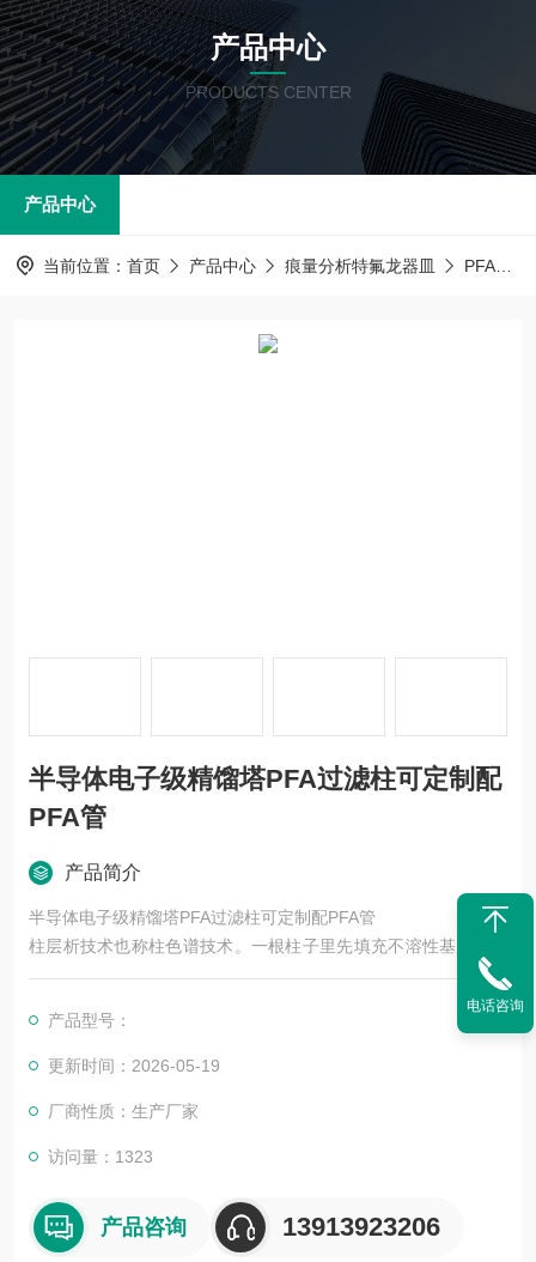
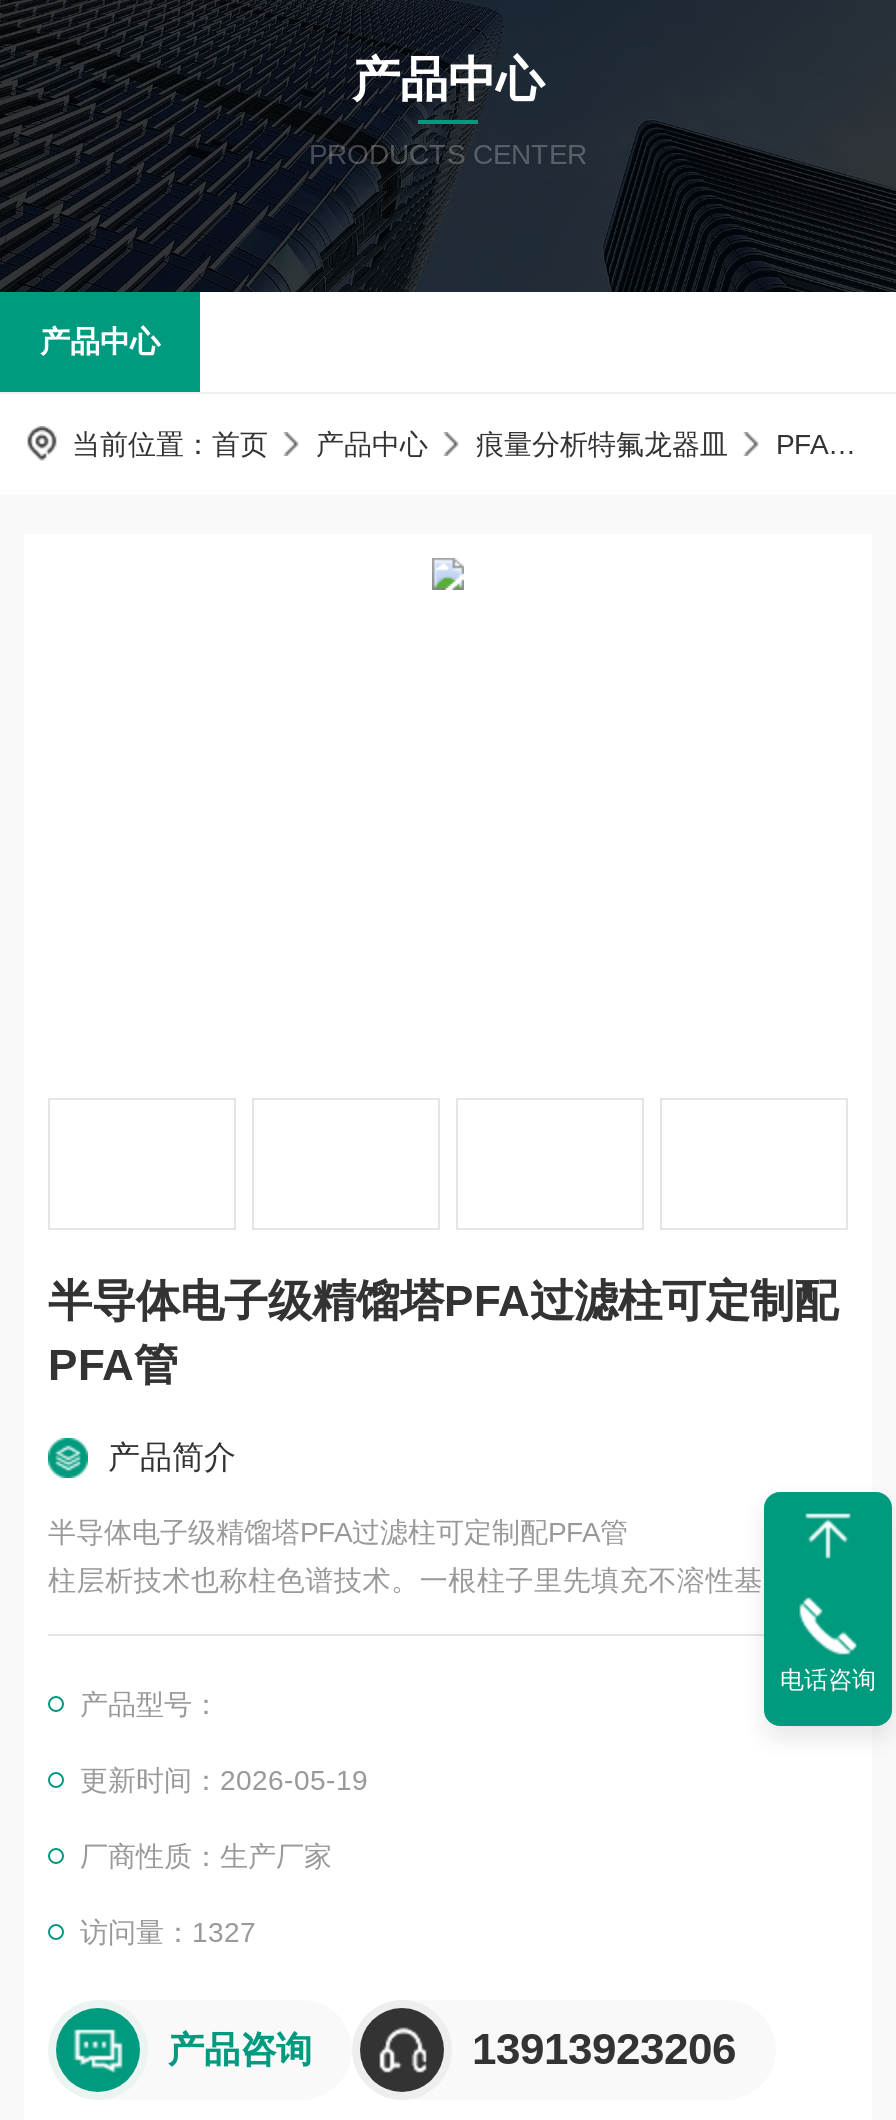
[48,1147,153,1166] 访问量：1323 -> [80,1916,256,1948] 访问量：1327

